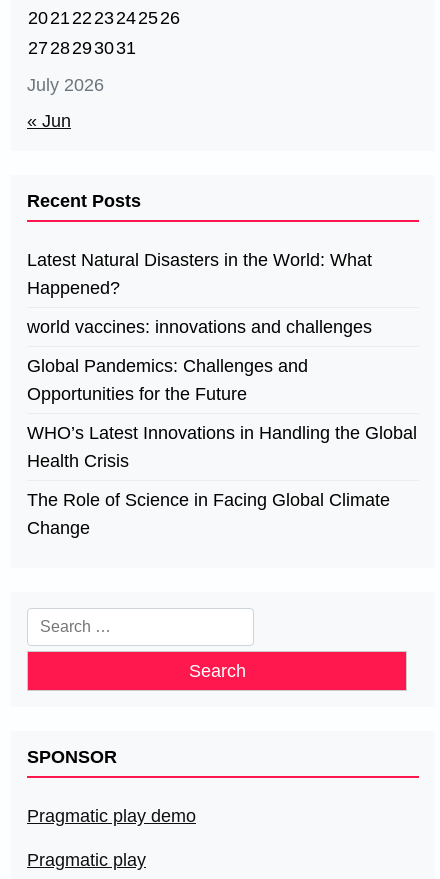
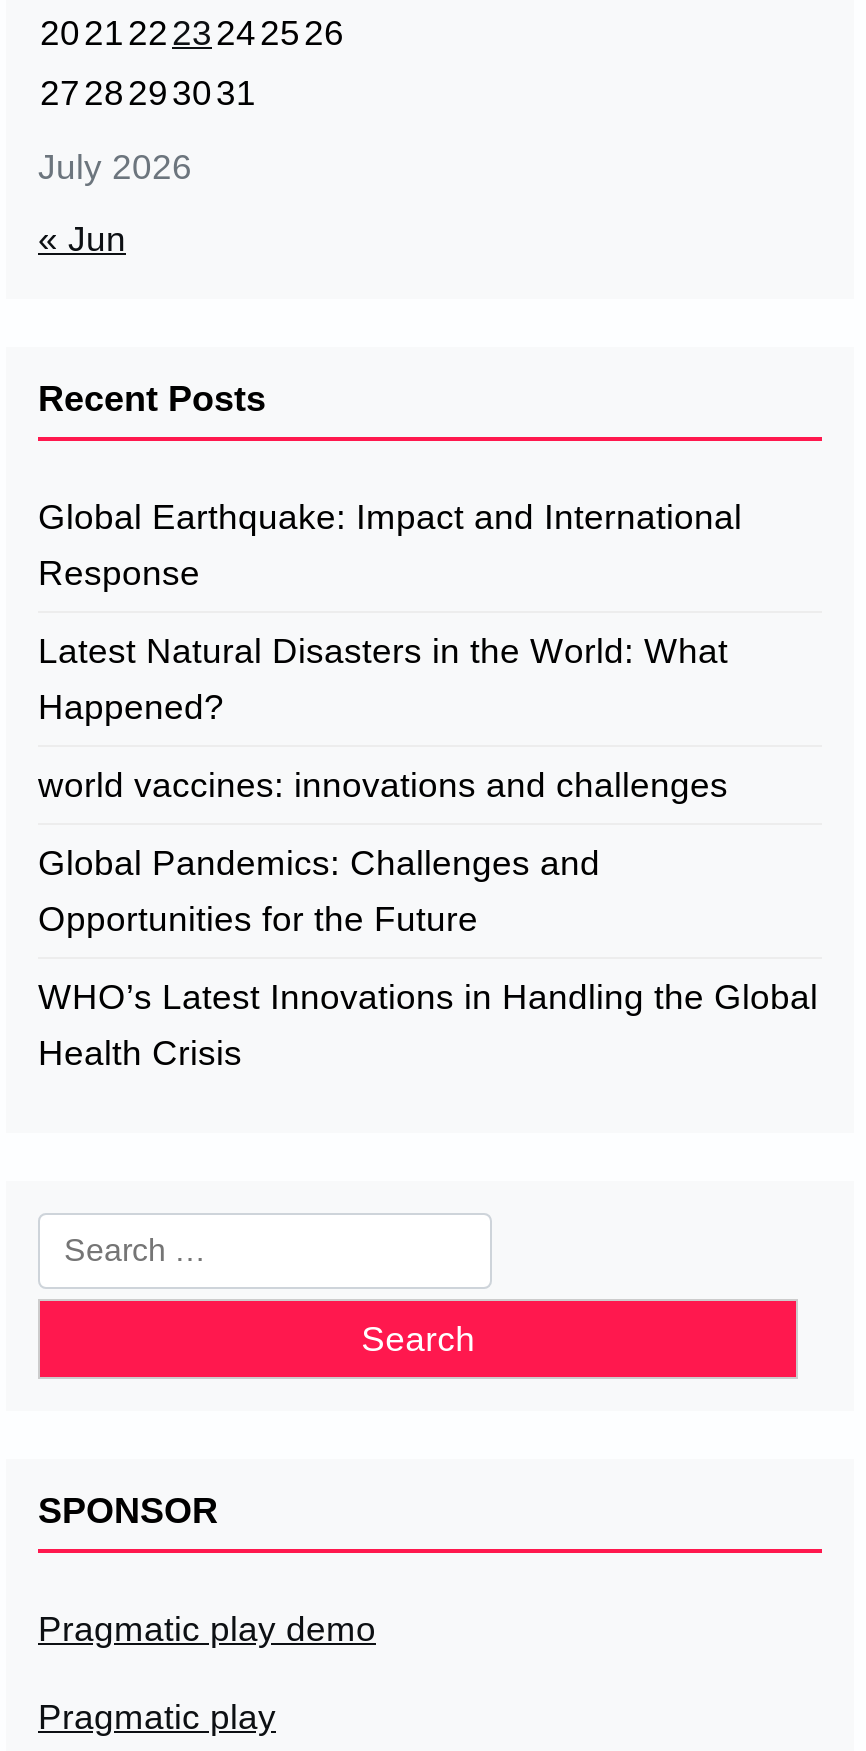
none -> [38,497,742,593] Global Earthquake: Impact and International | Response
moved [27,250,417,471] -> [38,631,818,1073]: Latest Natural Disasters in the World: What | Happened? | world vaccines: innovations and challenges | Global Pandemics: Challenges and | Opportunities for the Future | WHO’s Latest Innovations in Handling the Global | Health Crisis
[27,490,390,538] The Role of Science in Facing Global Climate | Change -> none

